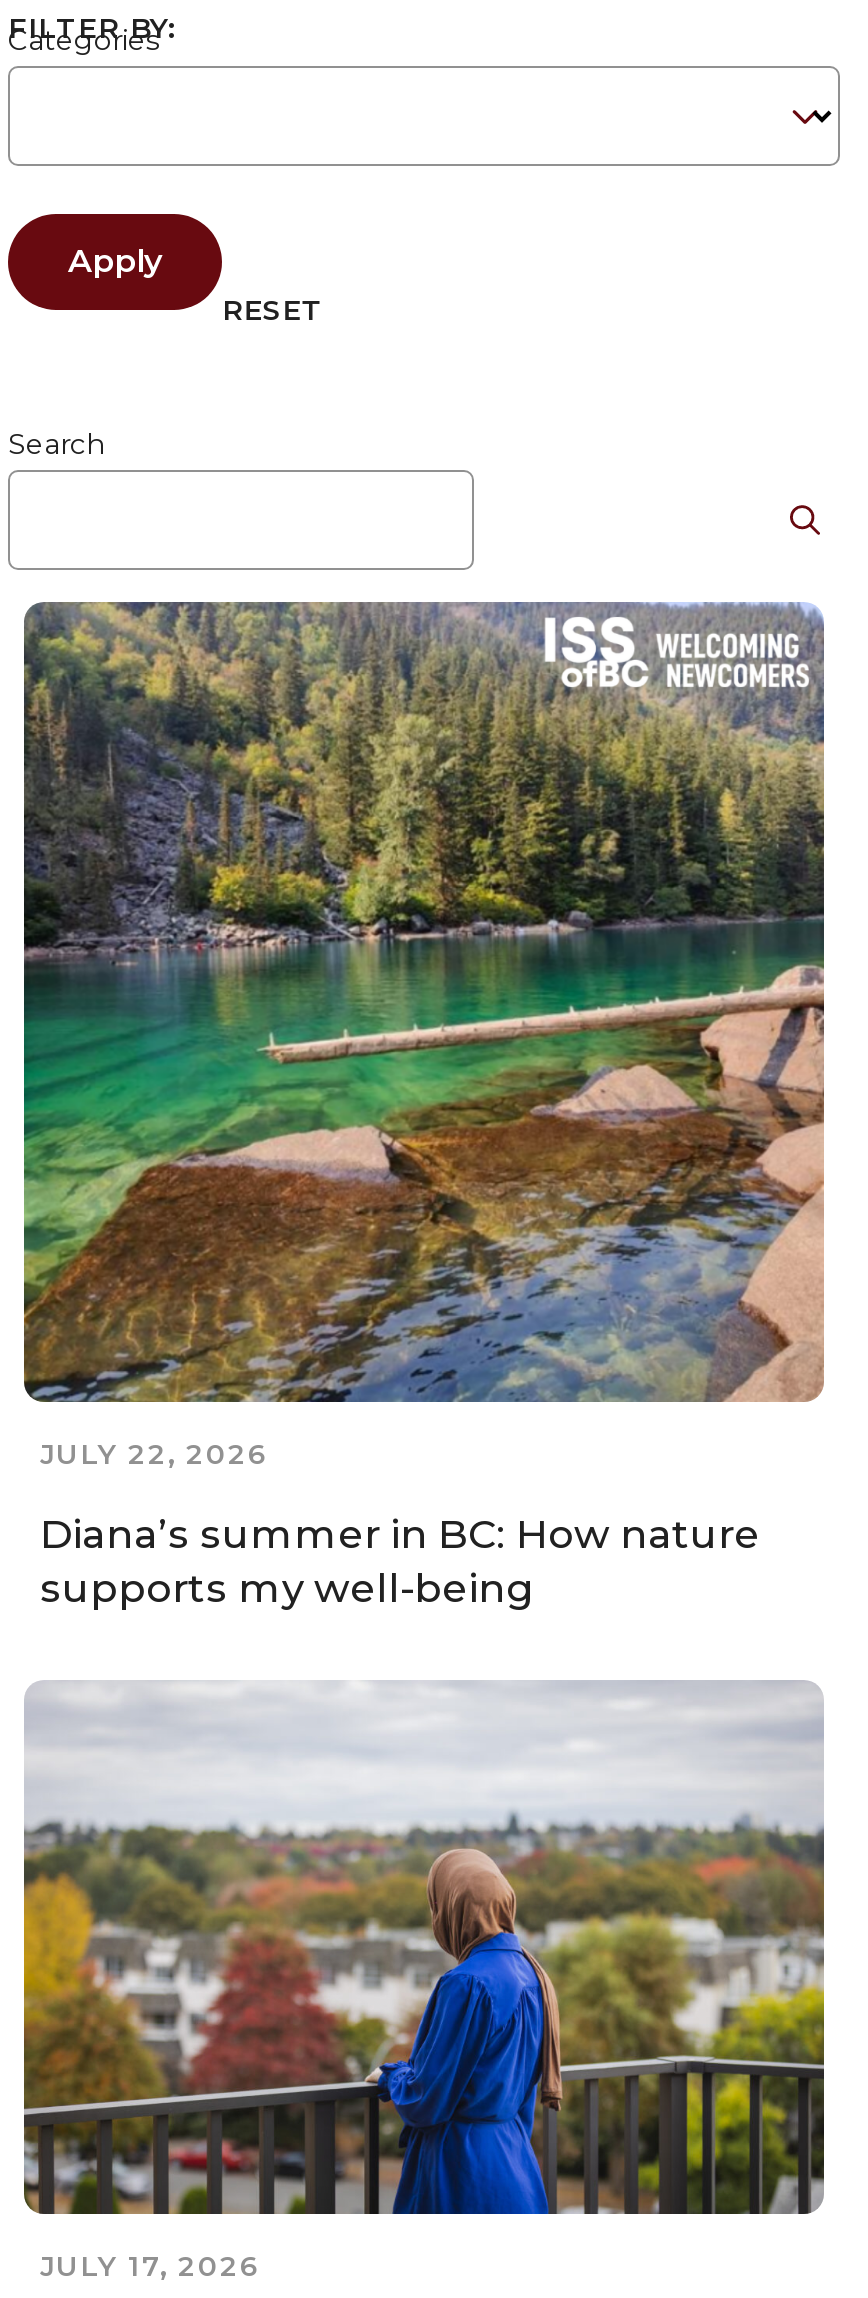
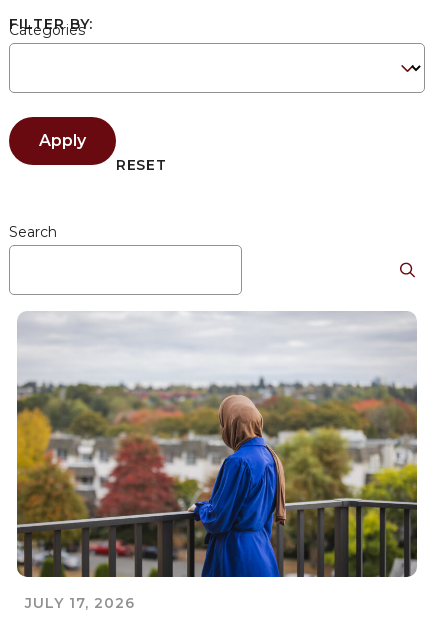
[22,600,826,1612] [image] | JULY 22, 2026 | Diana’s summer in BC: How nature | supports my well-being -> none

